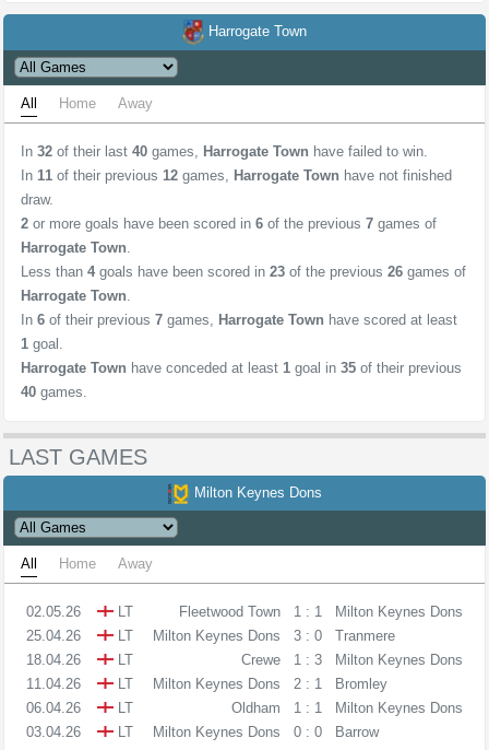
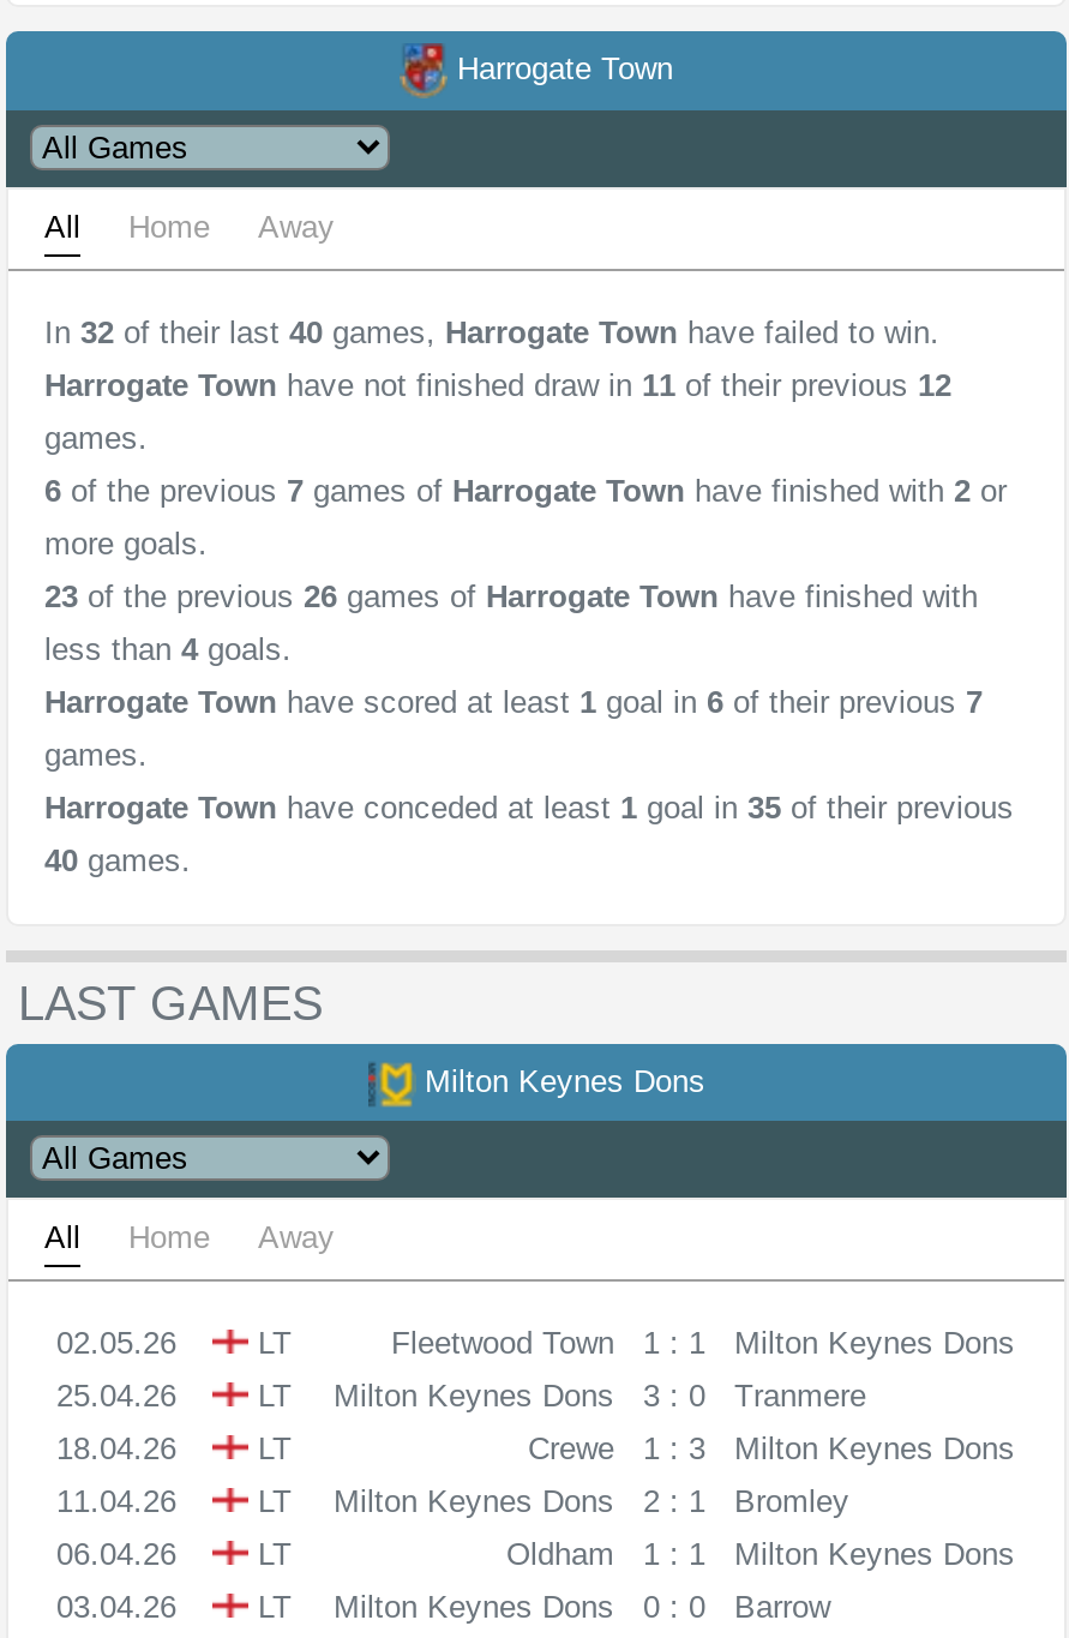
[21,167,452,184] In 11 of their previous 12 games, Harrogate Town have not finished -> [44,368,951,404] Harrogate Town have not finished draw in 11 of their previous 12
[21,192,53,208] draw. -> [44,420,148,456] games.
[21,216,437,232] 2 or more goals have been scored in 6 of the previous 7 games of -> [44,473,1007,509] 6 of the previous 7 games of Harrogate Town have finished with 2 or
[21,240,131,256] Harrogate Town. -> [44,526,208,562] more goals.
[21,264,466,280] Less than 4 goals have been scored in 23 of the previous 26 games of -> [44,579,978,615] 23 of the previous 26 games of Harrogate Town have finished with
[21,288,131,304] Harrogate Town. -> [44,632,292,668] less than 4 goals.
[21,312,457,328] In 6 of their previous 7 games, Harrogate Town have scored at least -> [44,684,983,720] Harrogate Town have scored at least 1 goal in 6 of their previous 7
[21,336,63,352] 1 goal. -> [44,737,148,773] games.

